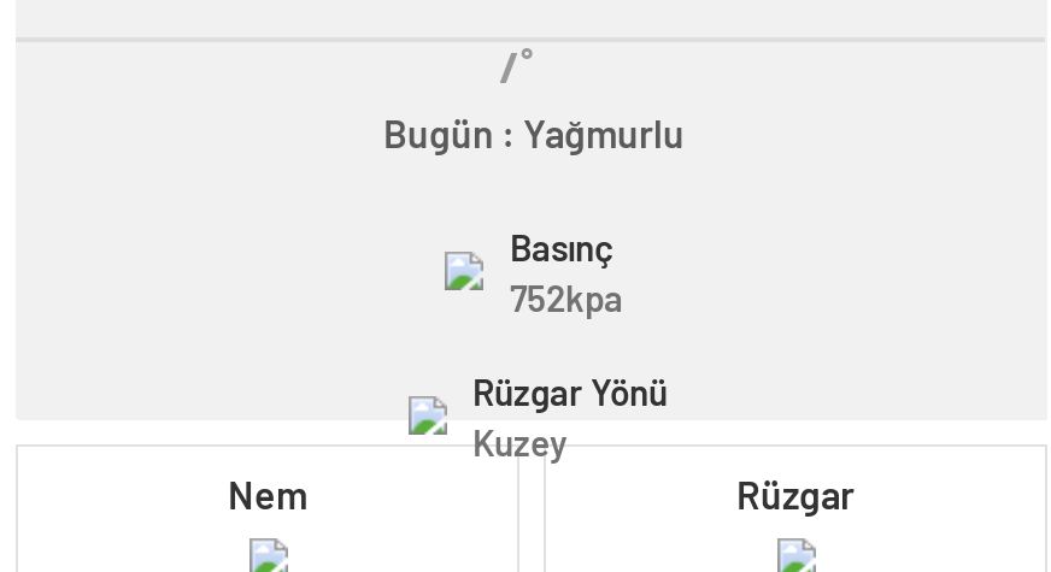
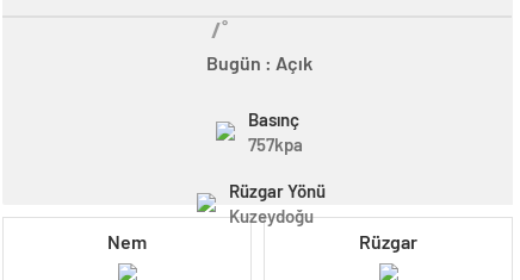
[383,110,685,155] Bugün : Yağmurlu -> [206,51,312,74] Bugün : Açık
[510,276,623,319] 752kpa -> [247,133,302,155] 757kpa
[472,420,566,464] Kuzey -> [228,205,313,226] Kuzeydoğu

